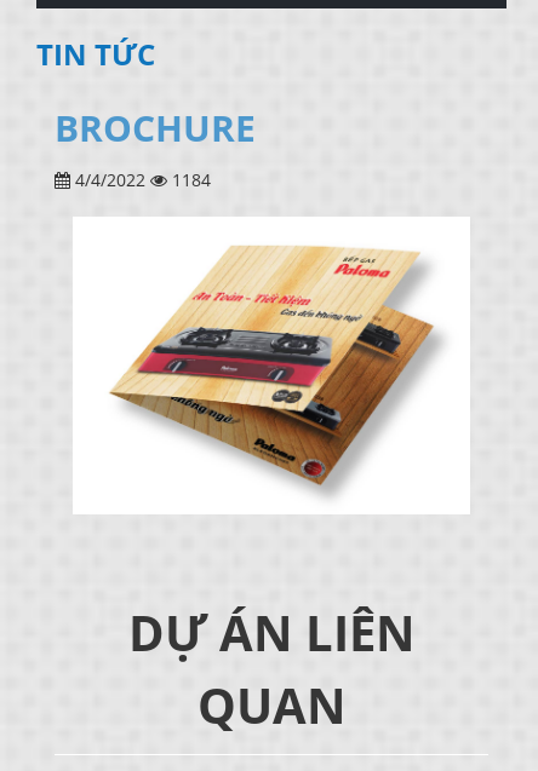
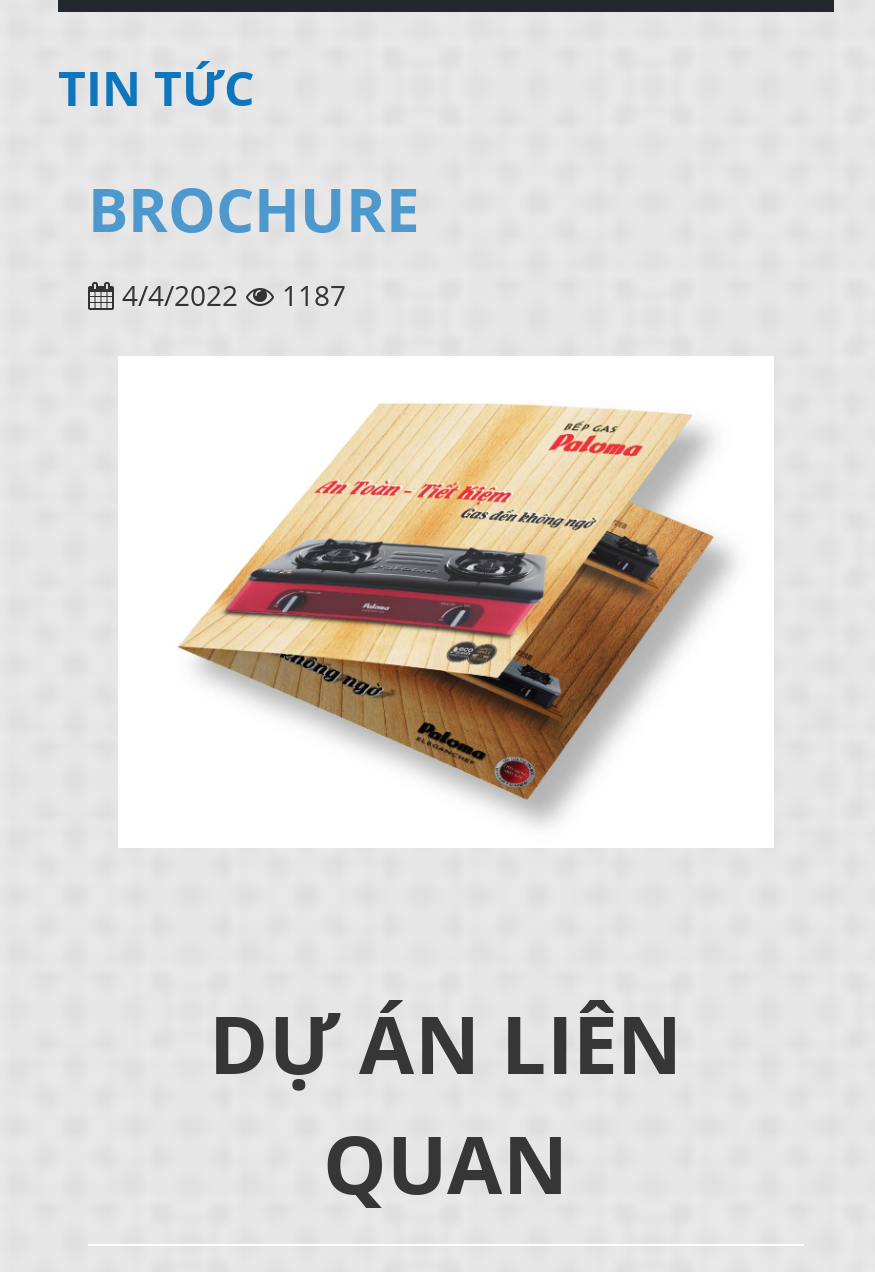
[70,168,211,191] 4/4/2022 1184 -> [114,276,346,314] 4/4/2022 1187

